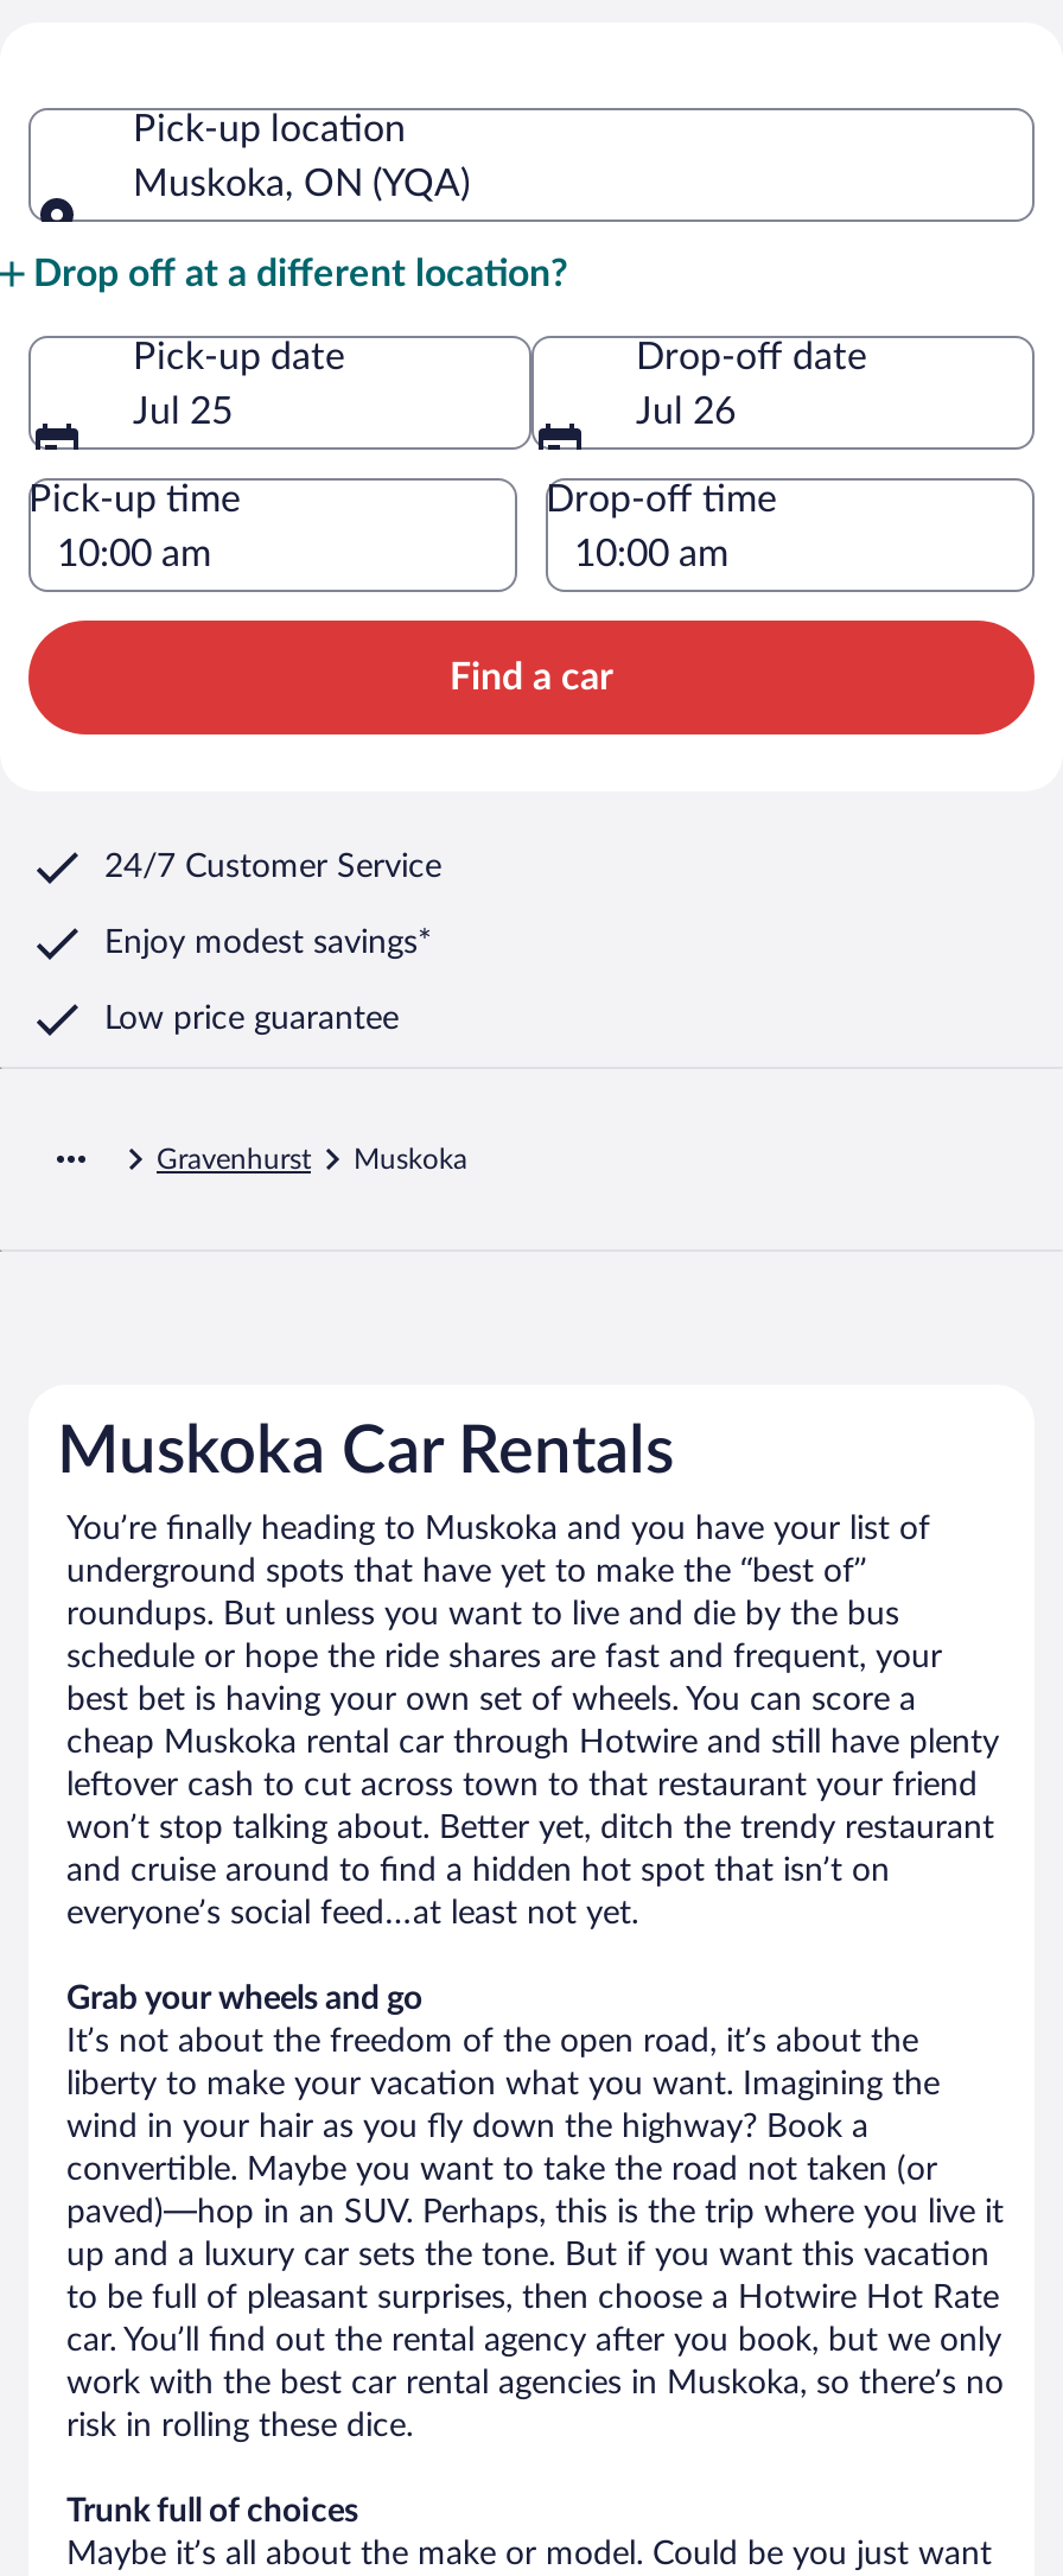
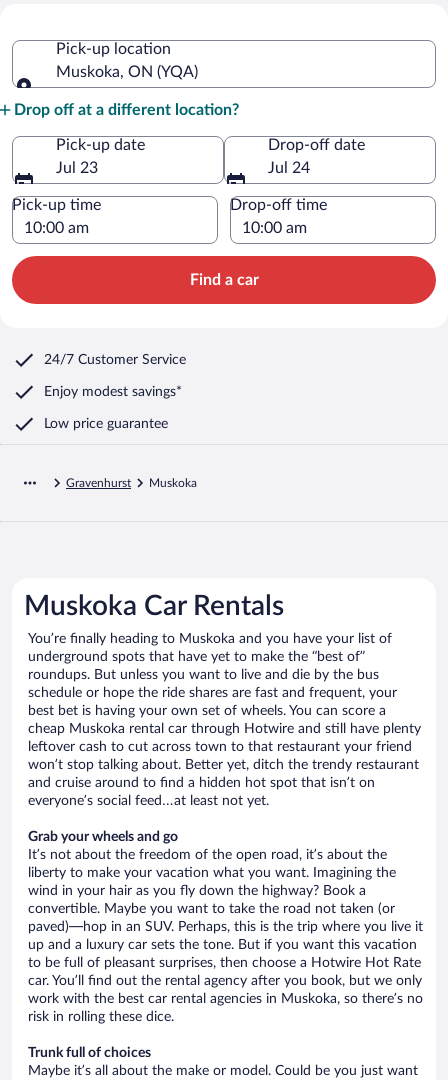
[133,392,233,430] Jul 25 -> [56,160,98,176] Jul 23
[636,392,736,430] Jul 26 -> [268,160,310,176] Jul 24

